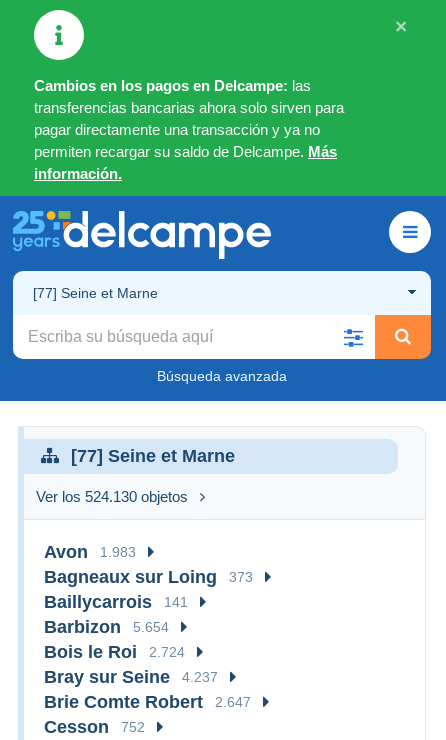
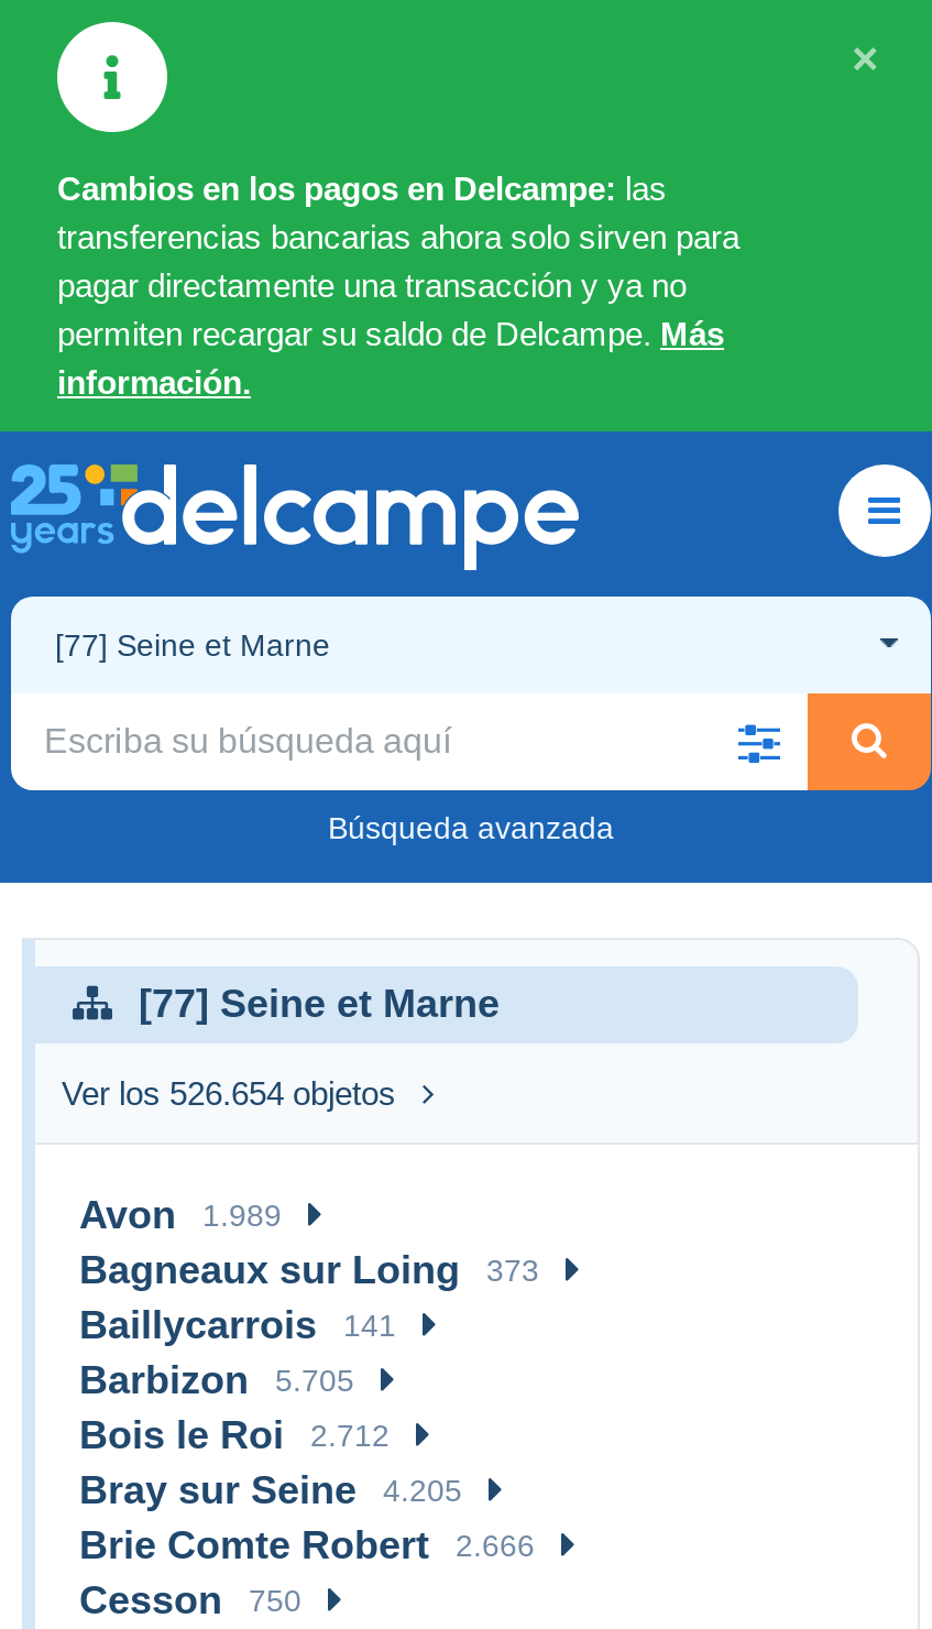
[36,488,188,505] Ver los 524.130 objetos -> [62,1074,396,1111] Ver los 526.654 objetos
[44,542,136,562] Avon 1.983 -> [79,1193,282,1237] Avon 1.989
[44,617,169,637] Barbizon 5.654 -> [79,1358,354,1402] Barbizon 5.705
[44,642,185,662] Bois le Roi 2.724 -> [79,1413,390,1457] Bois le Roi 2.712
[44,667,218,687] Bray sur Seine 4.237 -> [79,1468,462,1512] Bray sur Seine 4.205
[44,692,251,712] Brie Comte Robert 2.647 -> [79,1523,535,1567] Brie Comte Robert 2.666
[44,717,145,737] Cesson 752 -> [79,1578,301,1622] Cesson 750

